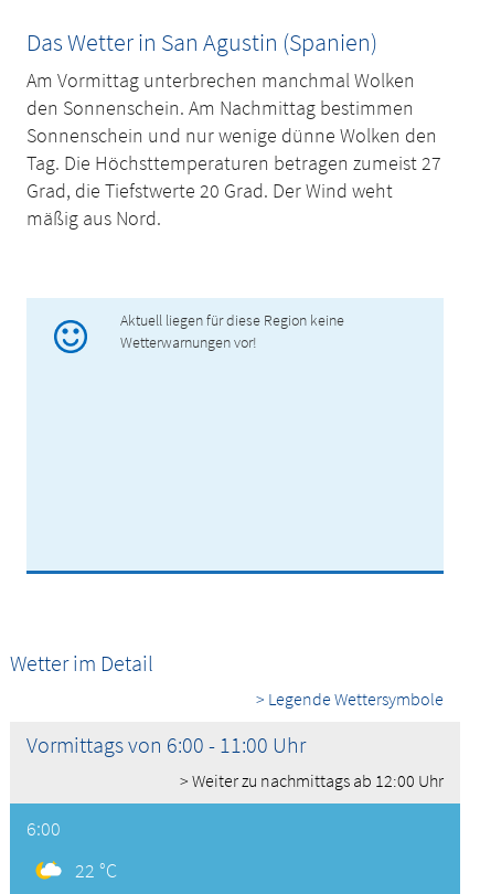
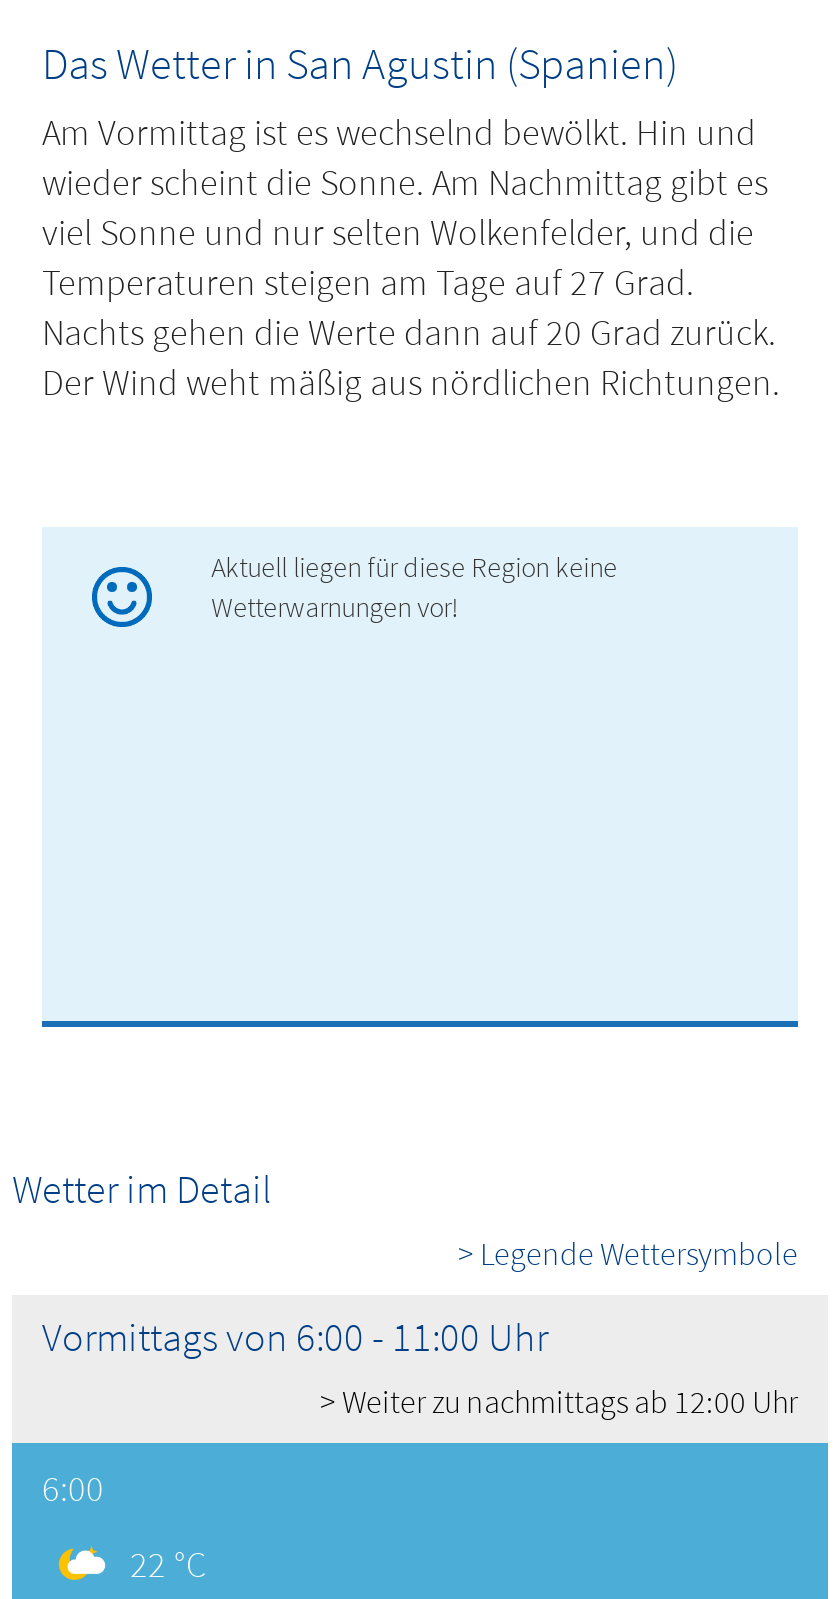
[26,68,441,231] Am Vormittag unterbrechen manchmal Wolken | den Sonnenschein. Am Nachmittag bestimmen | Sonnenschein und nur wenige dünne Wolken den | Tag. Die Höchsttemperaturen betragen zumeist 27 | Grad, die Tiefstwerte 20 Grad. Der Wind weht | mäßig aus Nord. -> [42,109,780,405] Am Vormittag ist es wechselnd bewölkt. Hin und | wieder scheint die Sonne. Am Nachmittag gibt es | viel Sonne und nur selten Wolkenfelder, und die | Temperaturen steigen am Tage auf 27 Grad. | Nachts gehen die Werte dann auf 20 Grad zurück. | Der Wind weht mäßig aus nördlichen Richtungen.

